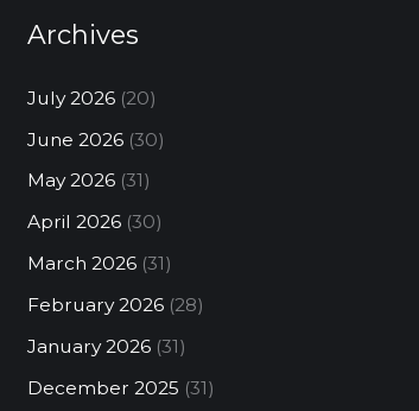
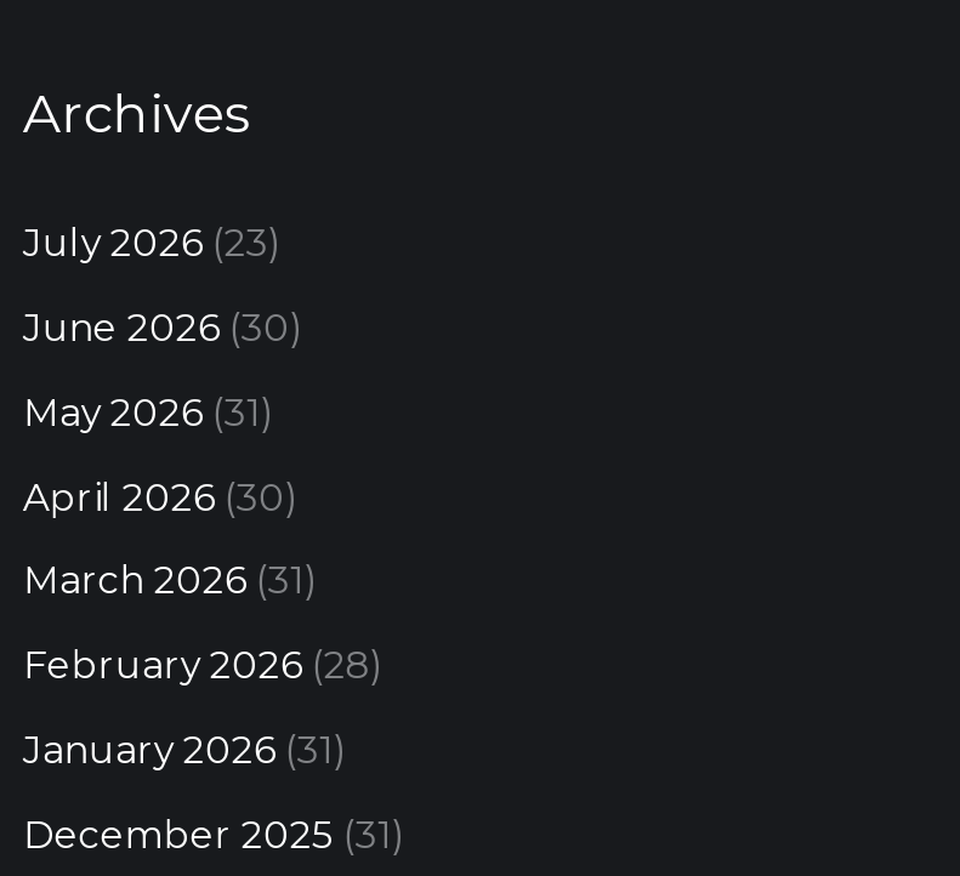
[27,86,157,109] July 2026 (20) -> [23,219,283,265] July 2026 (23)

